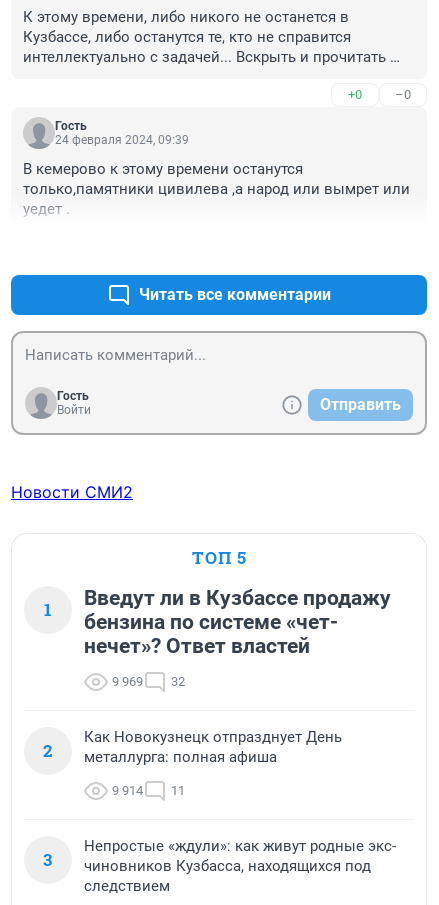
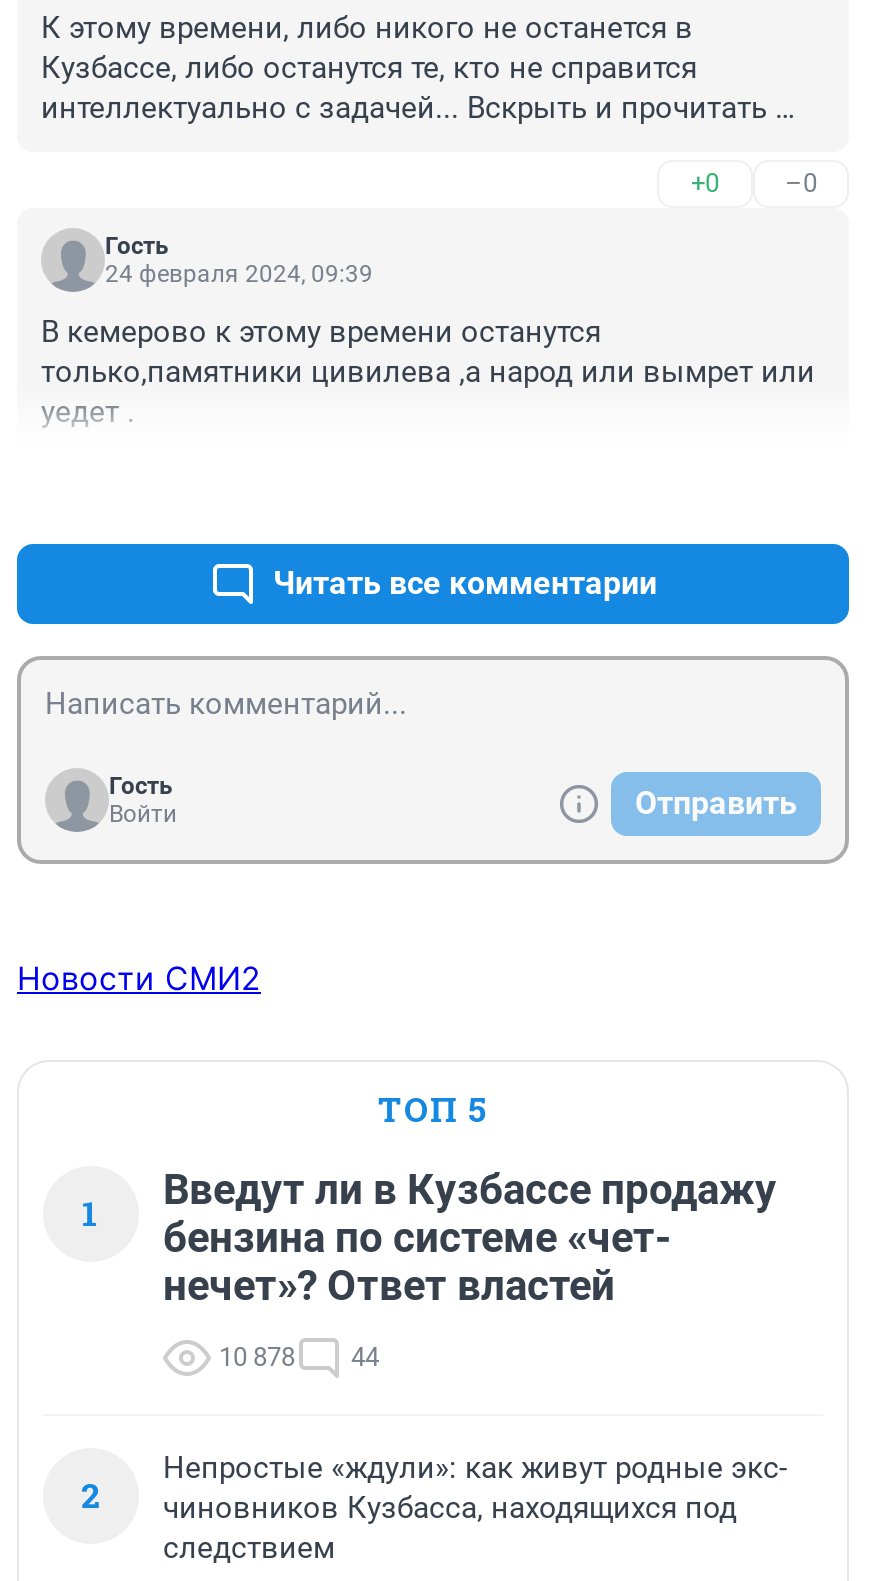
[112,674,143,689] 9 969 -> [219,1342,295,1372] 10 878
[171,674,185,689] 32 -> [351,1342,379,1372] 44
[43,728,342,871] Как Новокузнецк отпразднует День | металлурга: полная афиша | 9 914 | 11 | 3 -> none

